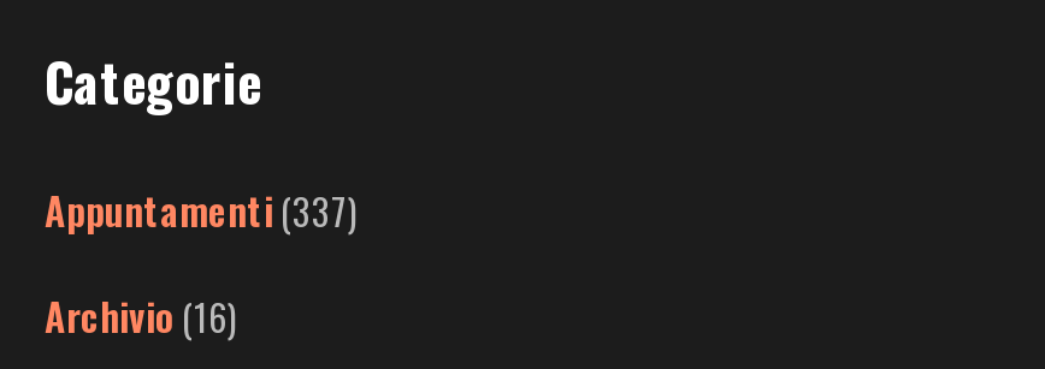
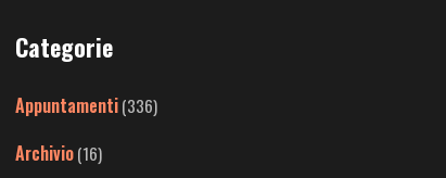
[45,182,358,240] Appuntamenti (337) -> [15,92,157,119] Appuntamenti (336)

